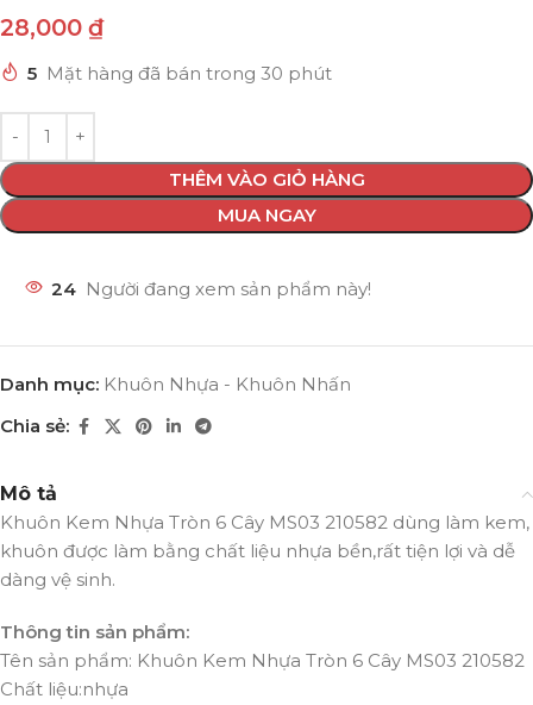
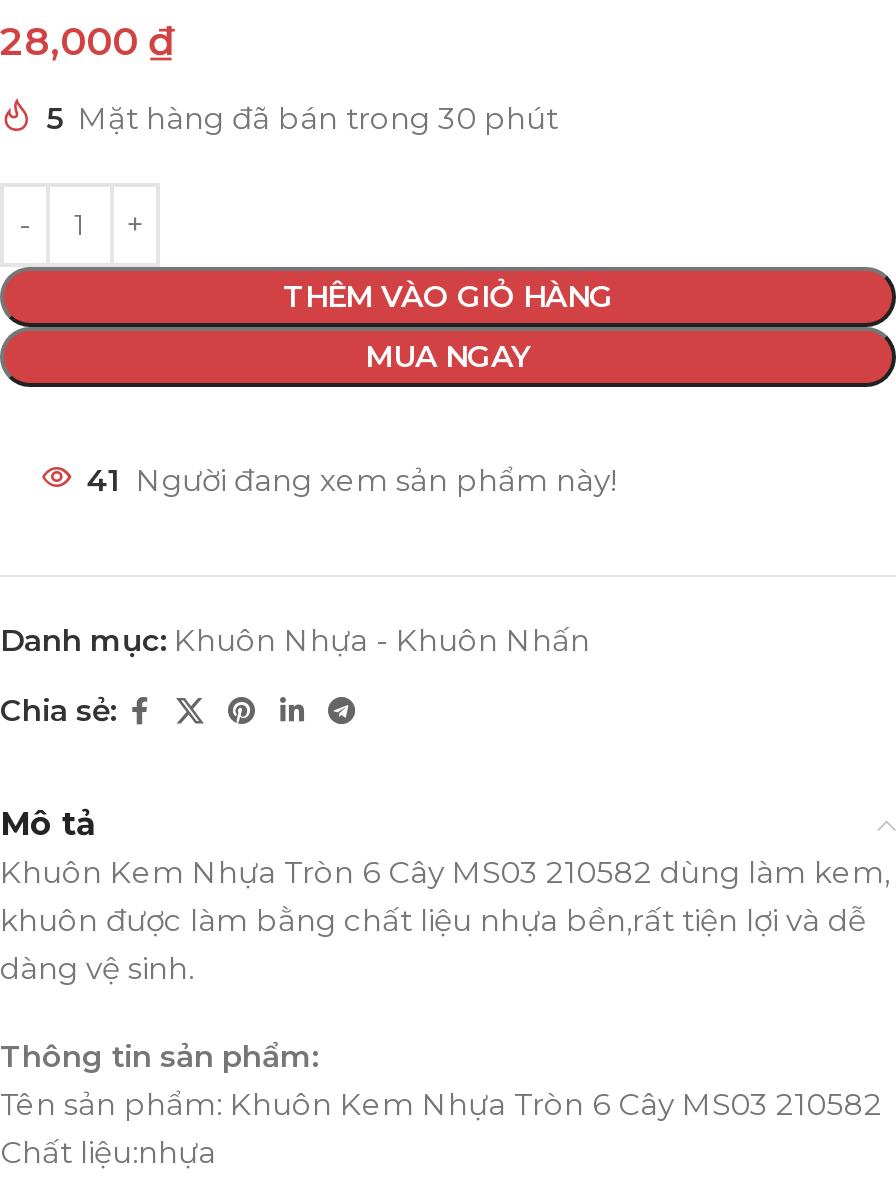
[51,277,371,300] 24 Người đang xem sản phẩm này! -> [86,461,616,499] 41 Người đang xem sản phẩm này!

